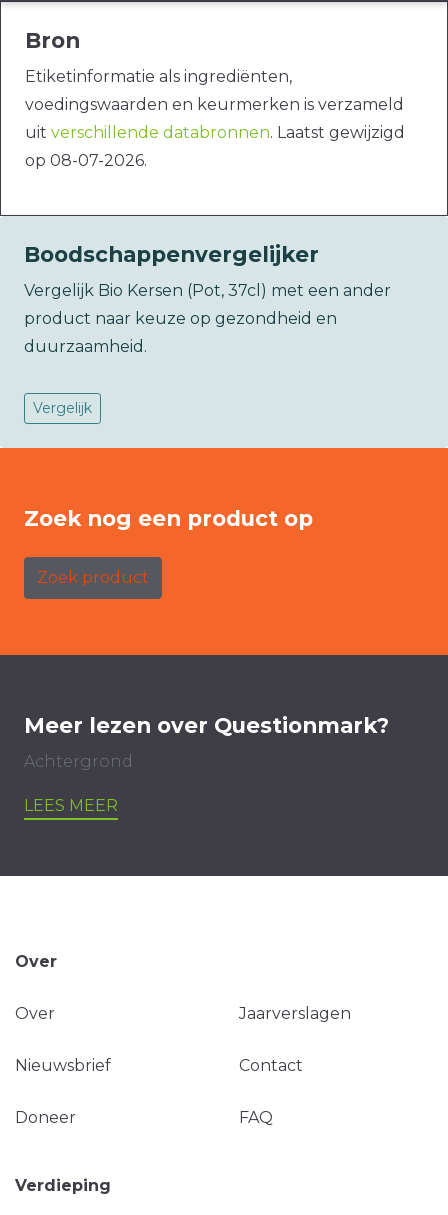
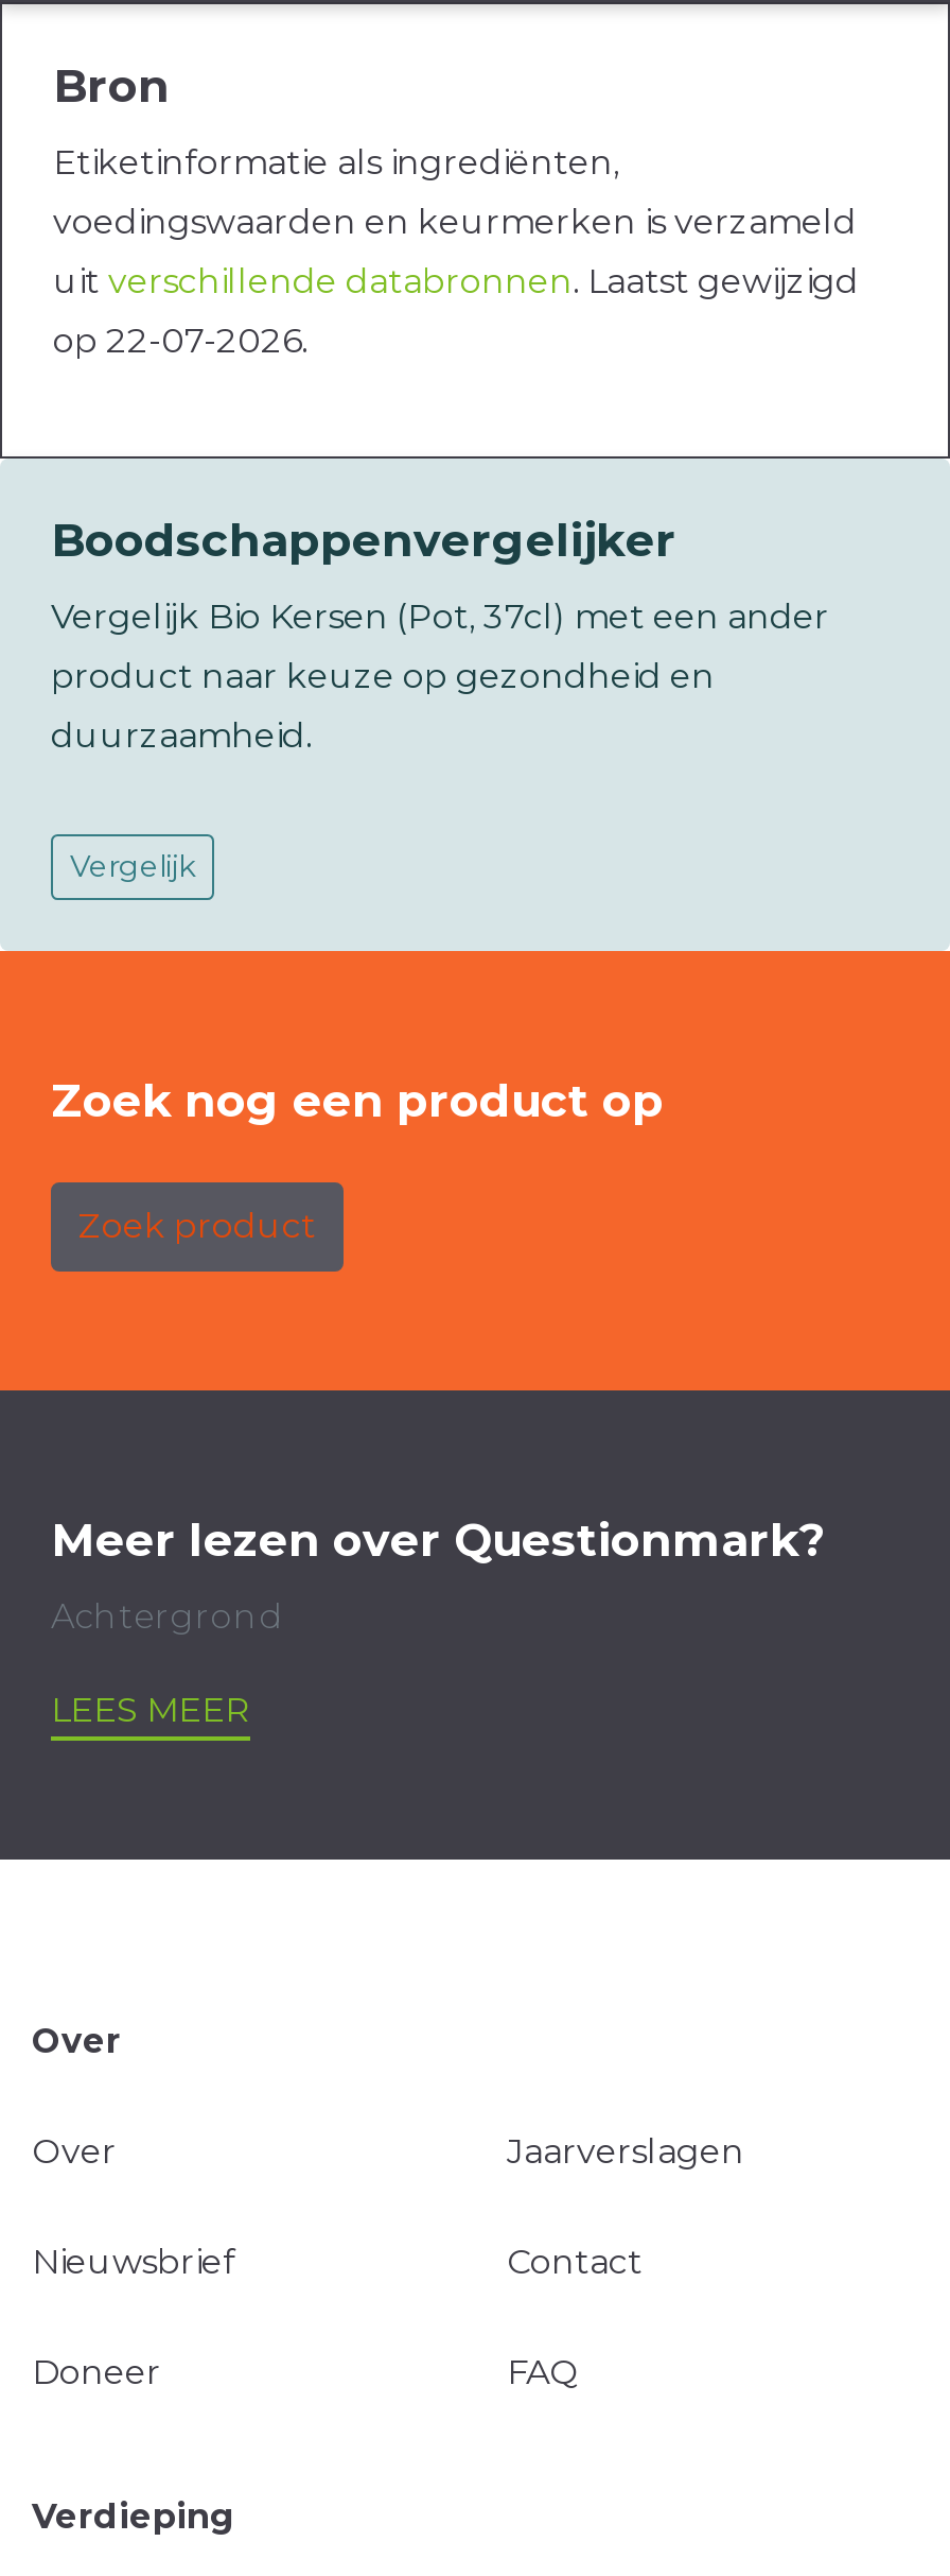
[25,151,147,170] op 08-07-2026. -> [53,321,307,361] op 22-07-2026.

